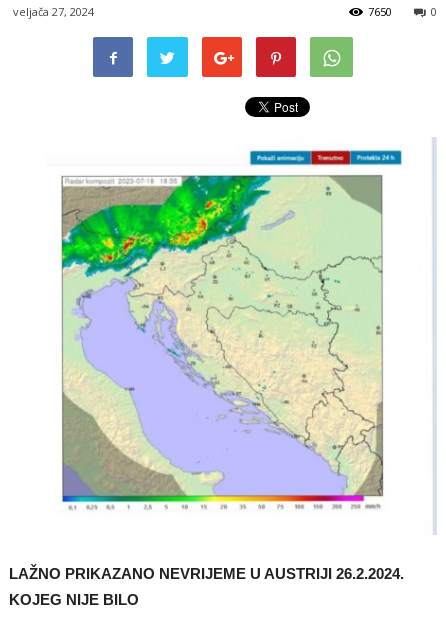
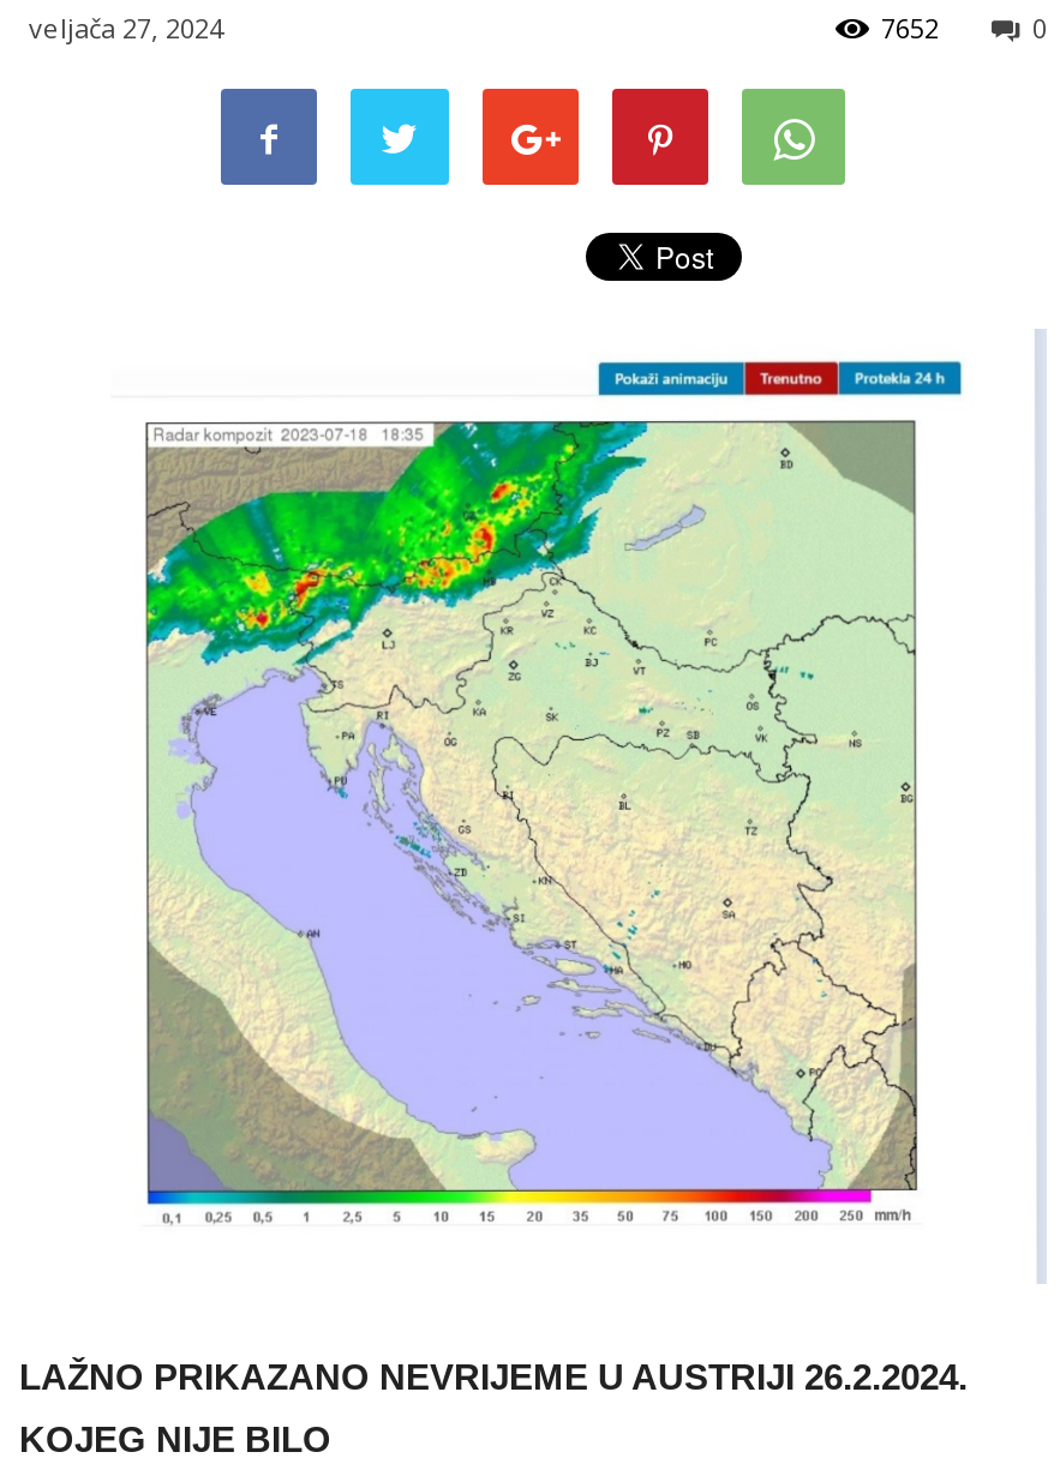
[368,4,392,19] 7650 -> [881,10,939,46] 7652

